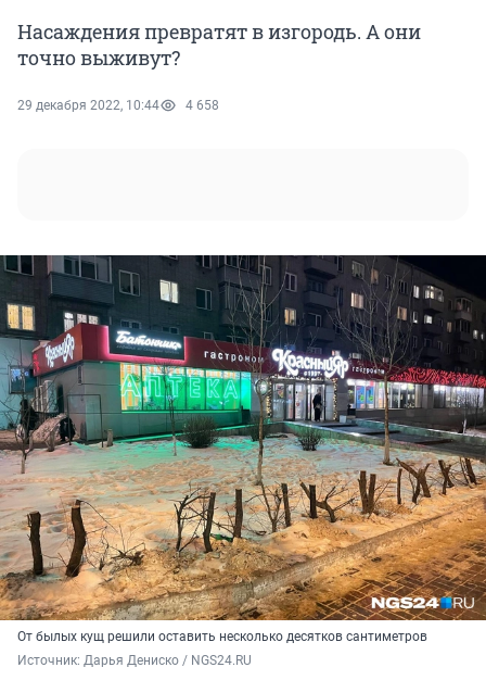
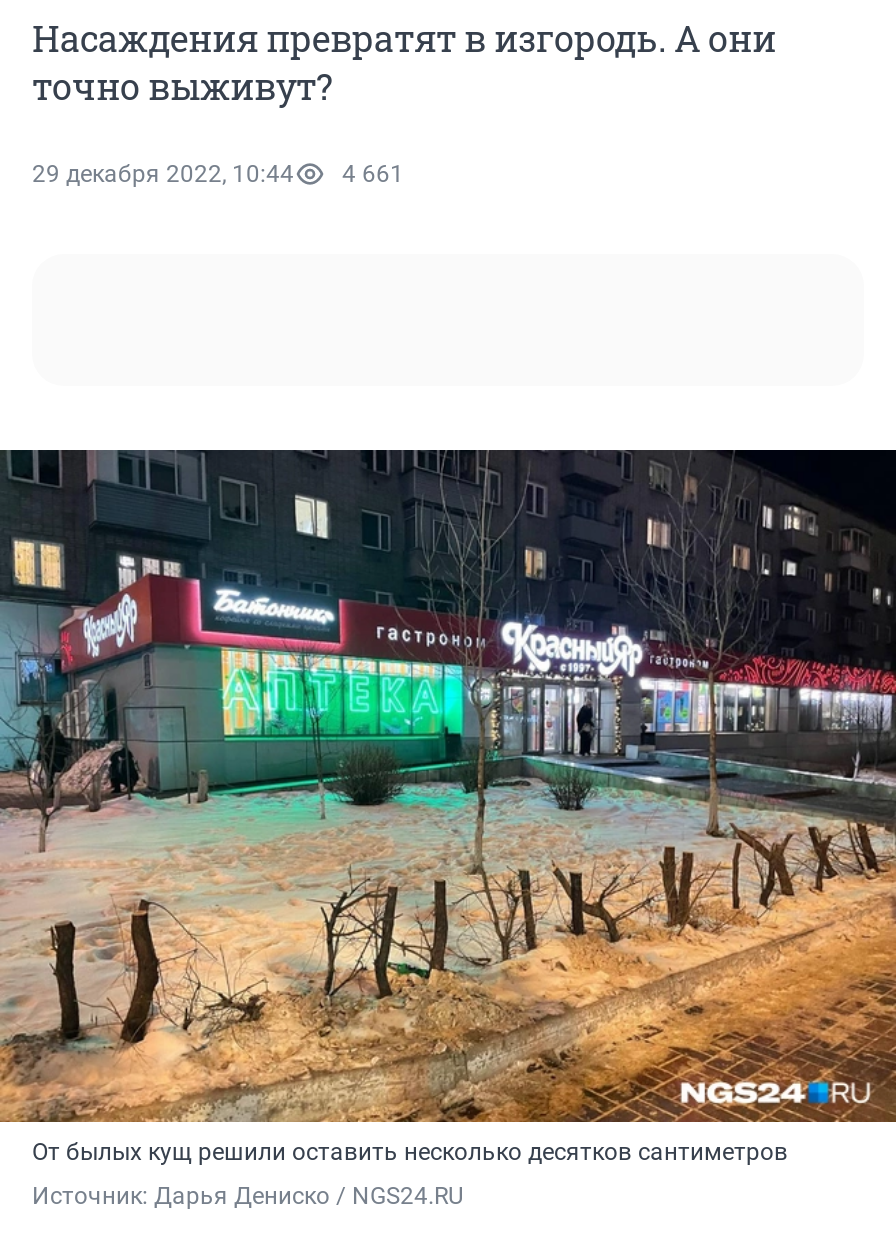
[17,98,219,113] 29 декабря 2022, 10:44 4 658 -> [32,160,404,188] 29 декабря 2022, 10:44 4 661

